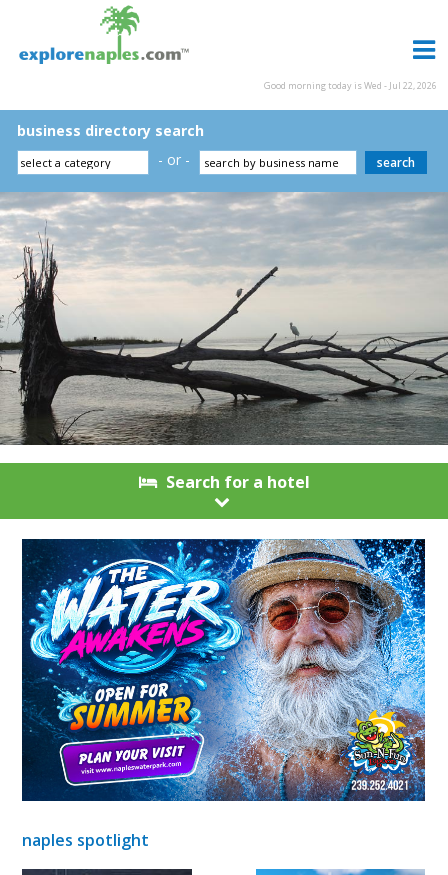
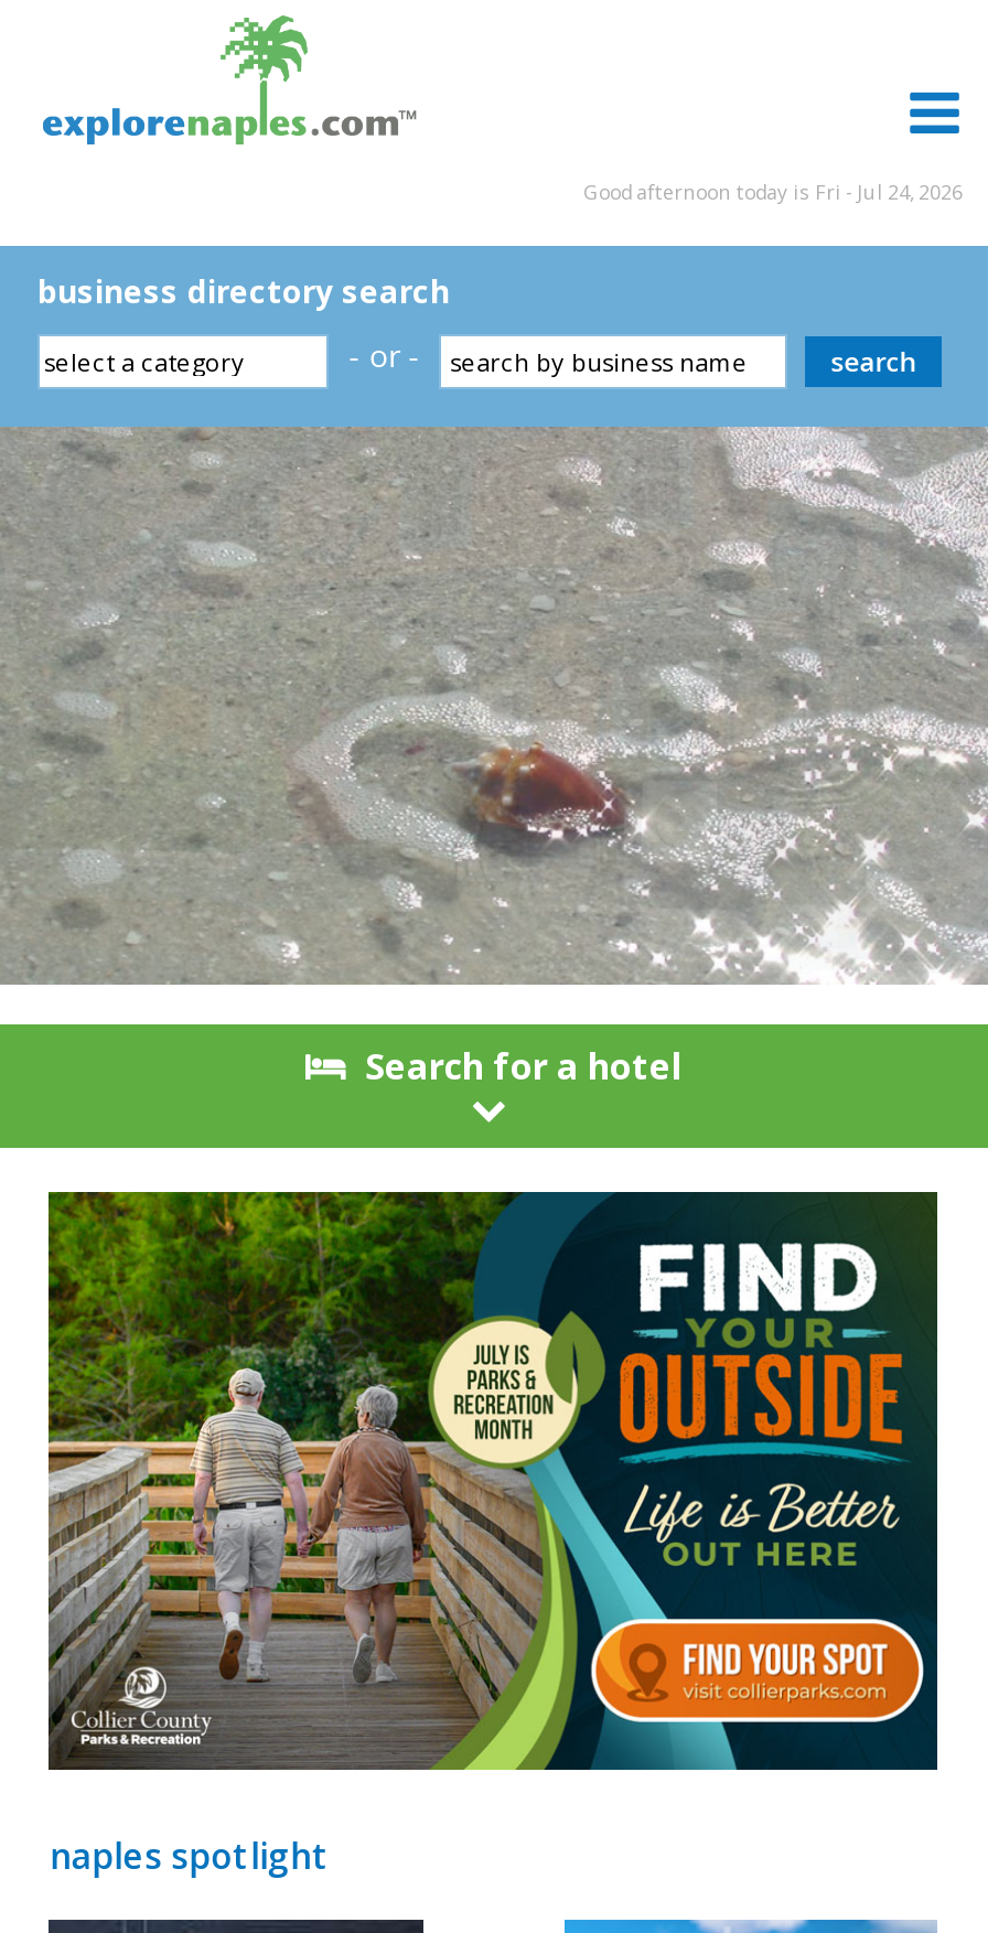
[263,79,436,92] Good morning today is Wed - Jul 22, 2026 -> [583,178,963,206] Good afternoon today is Fri - Jul 24, 2026
[3,192,445,446] [image] -> [7,427,981,985] [image]
[21,538,426,802] [image] -> [46,1190,939,1772] [image]

